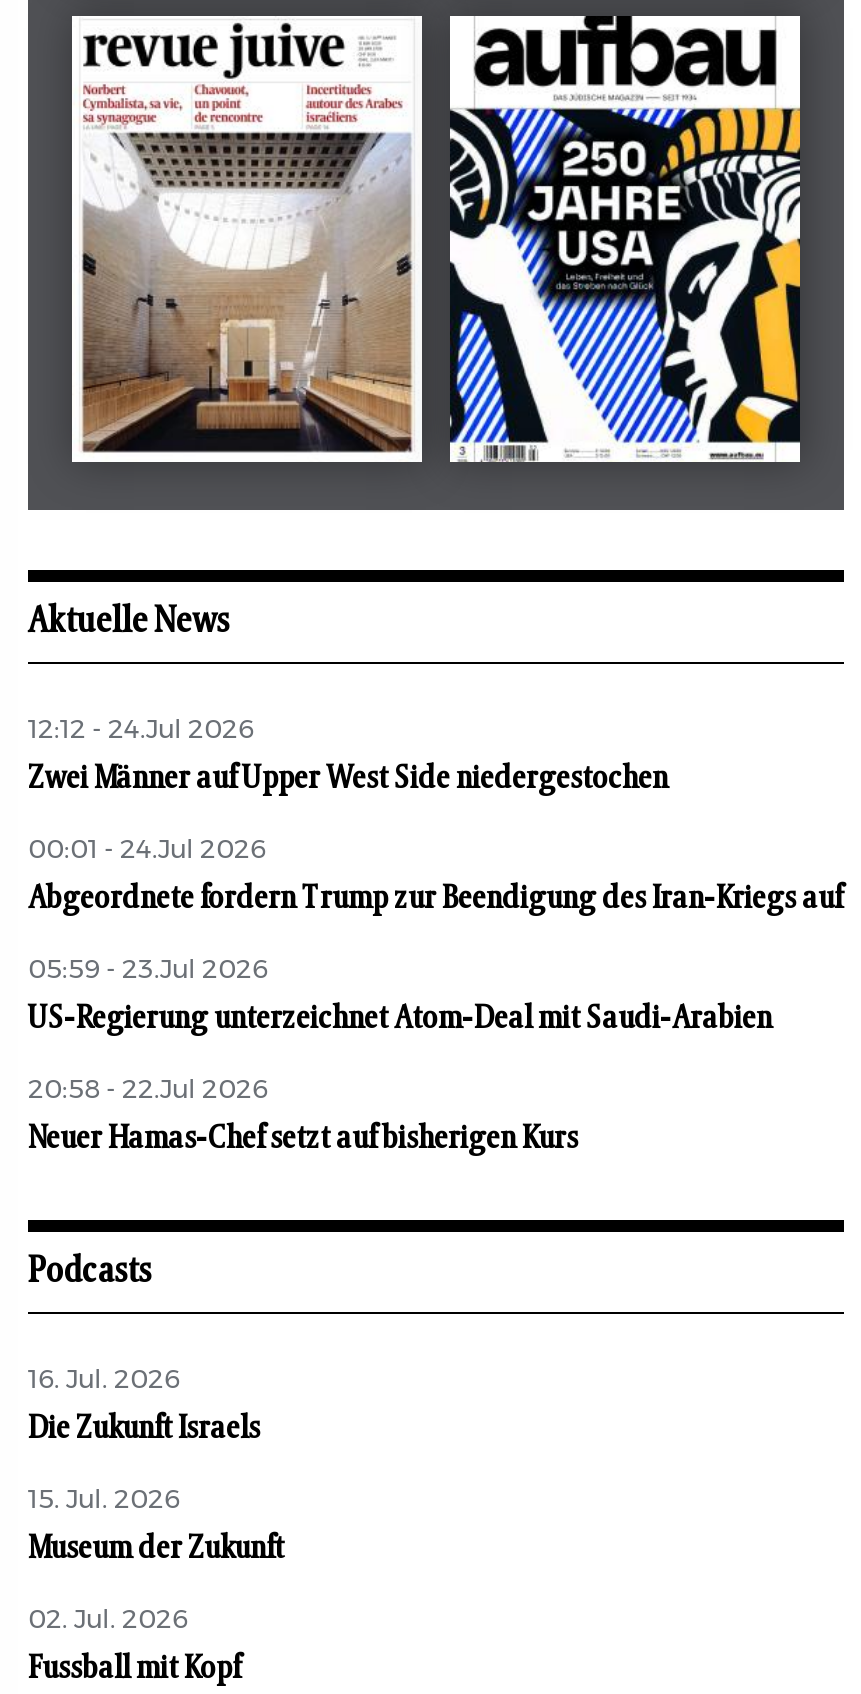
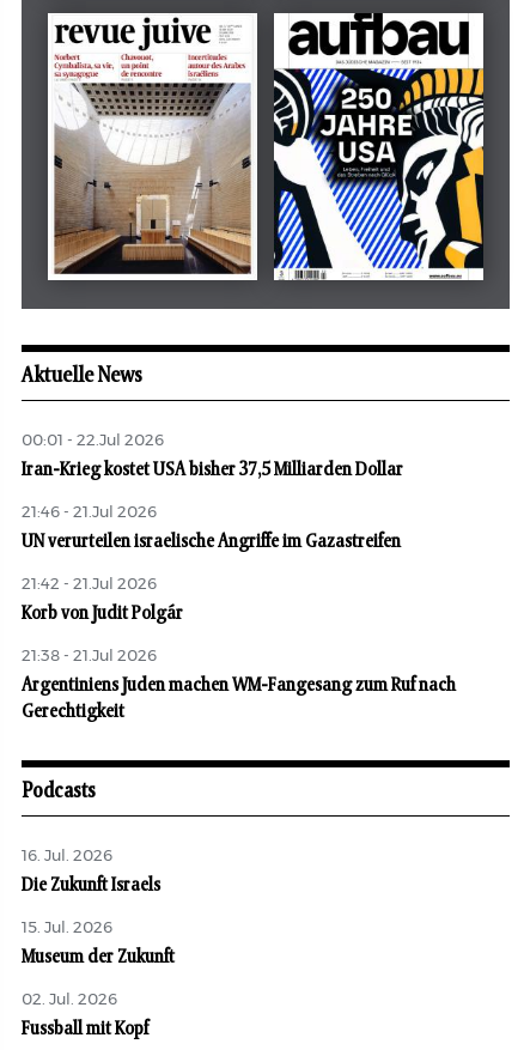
[28,718,254,744] 12:12 - 24.Jul 2026 -> [22,434,164,449] 00:01 - 22.Jul 2026
[28,762,668,794] Zwei Männer auf Upper West Side niedergestochen -> [22,460,403,479] Iran-Krieg kostet USA bisher 37,5 Milliarden Dollar
[28,838,266,864] 00:01 - 24.Jul 2026 -> [22,505,157,521] 21:46 - 21.Jul 2026
[28,882,842,914] Abgeordnete fordern Trump zur Beendigung des Iran-Kriegs auf -> [22,532,401,551] UN verurteilen israelische Angriffe im Gazastreifen
[28,958,268,984] 05:59 - 23.Jul 2026 -> [22,577,157,593] 21:42 - 21.Jul 2026
[28,1002,772,1034] US-Regierung unterzeichnet Atom-Deal mit Saudi-Arabien -> [22,604,183,623] Korb von Judit Polgár
[28,1078,268,1104] 20:58 - 22.Jul 2026 -> [22,649,157,665] 21:38 - 21.Jul 2026
[28,1122,578,1154] Neuer Hamas-Chef setzt auf bisherigen Kurs -> [22,675,456,721] Argentiniens Juden machen WM-Fangesang zum Ruf nach | Gerechtigkeit

